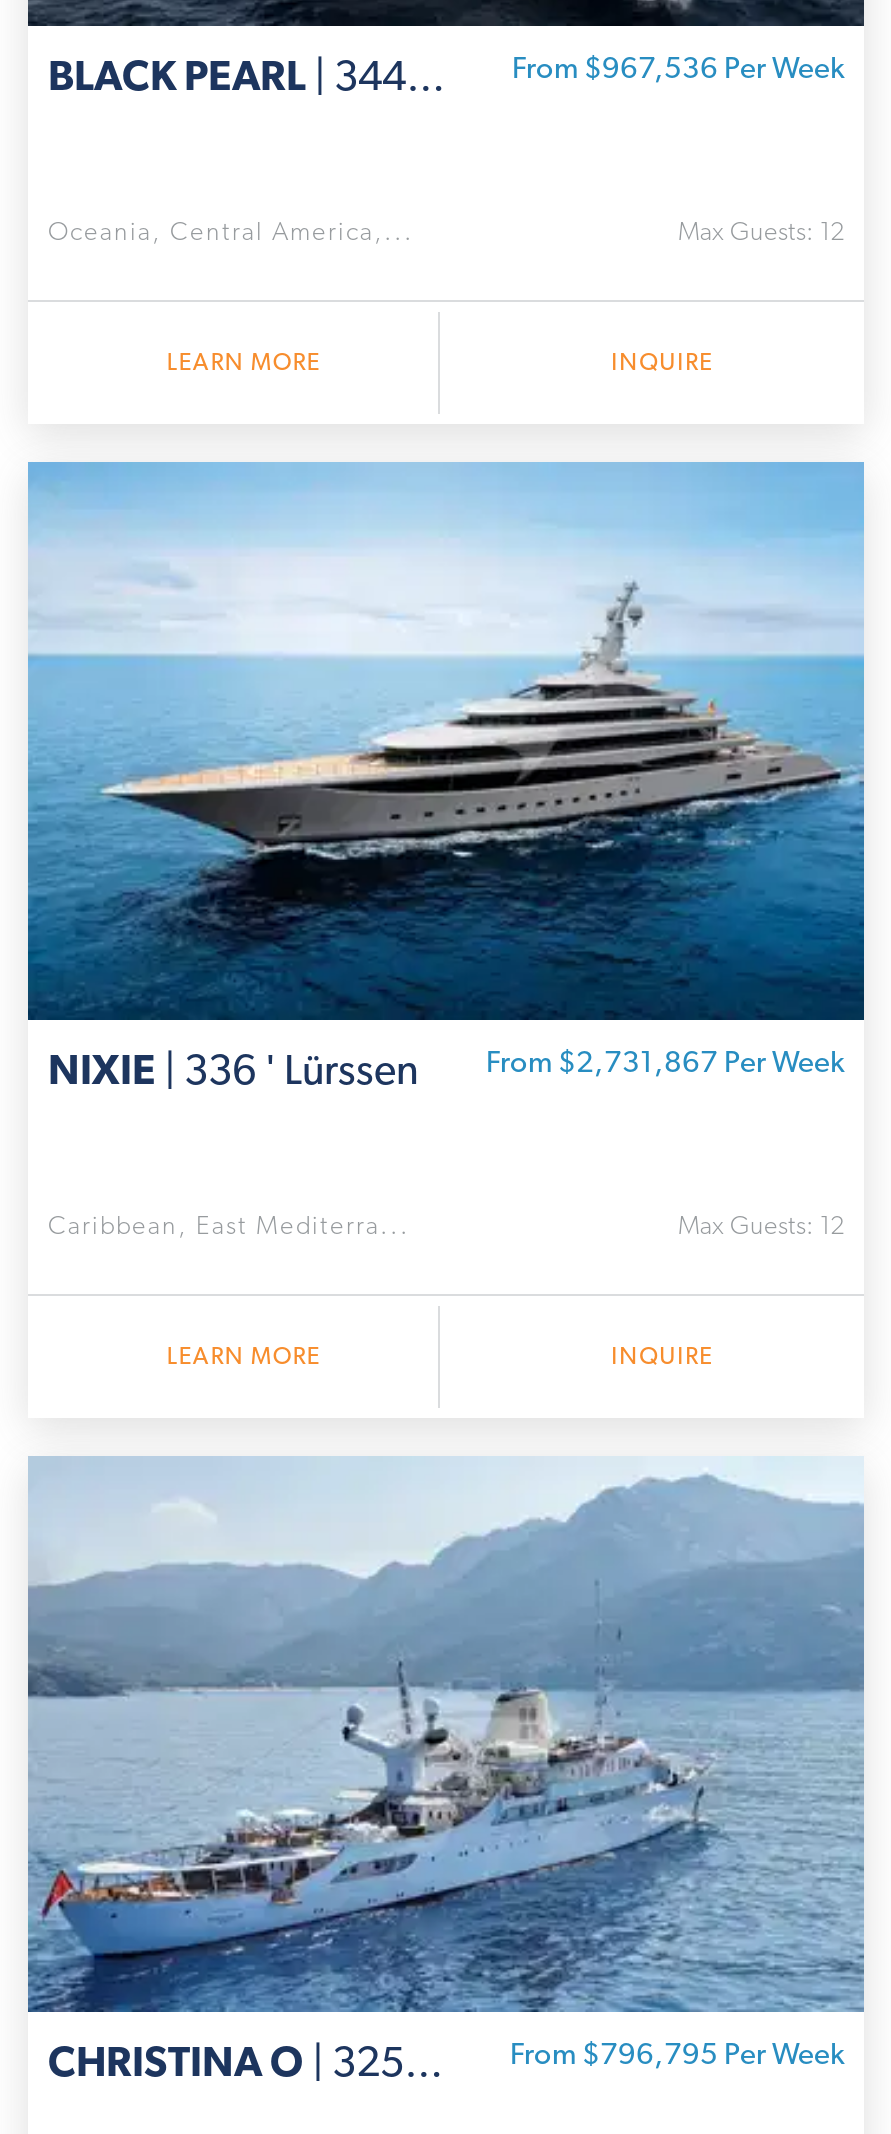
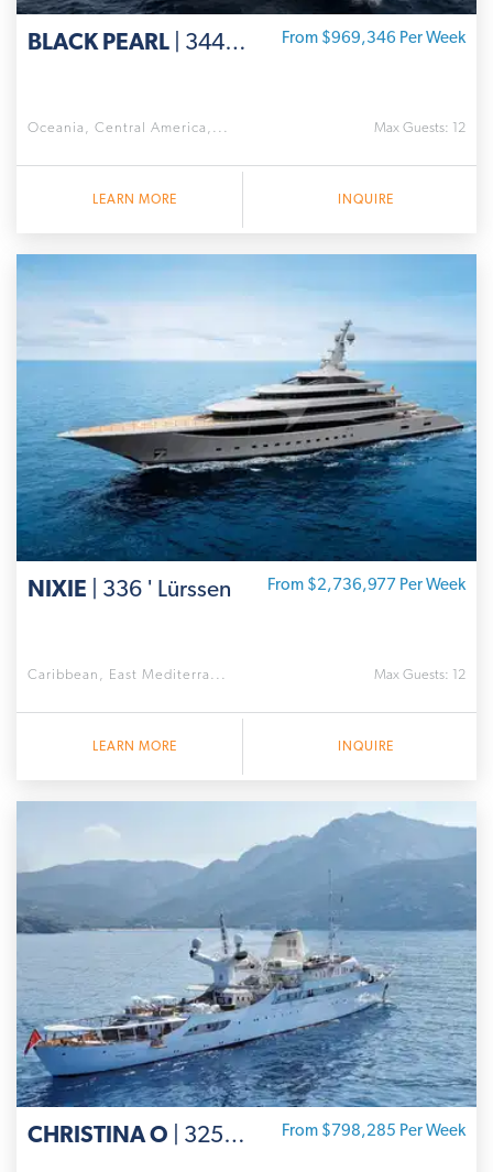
[512,50,844,86] From $967,536 Per Week -> [282,28,465,47] From $969,346 Per Week
[486,1043,844,1079] From $2,731,867 Per Week -> [267,574,465,594] From $2,736,977 Per Week
[510,2037,844,2073] From $796,795 Per Week -> [282,1121,465,1140] From $798,285 Per Week

